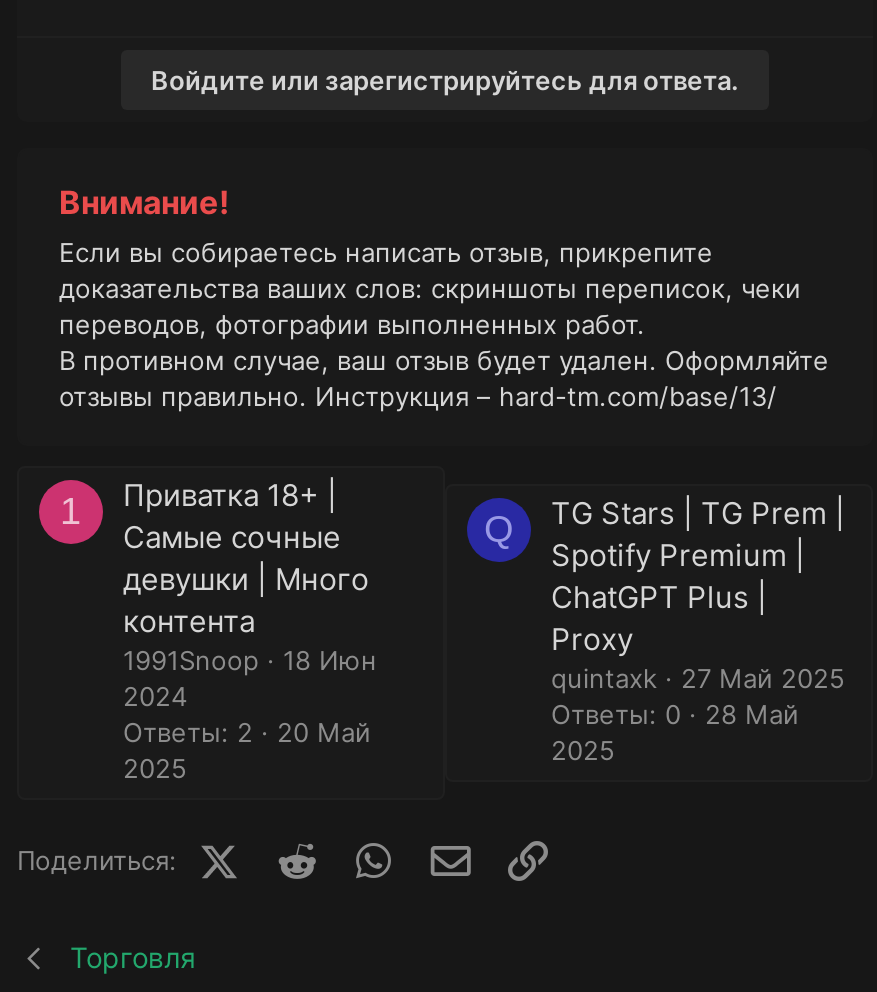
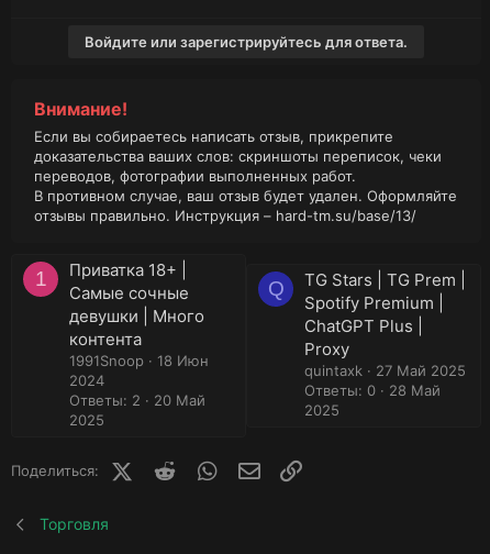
[59,379,777,411] отзывы правильно. Инструкция – hard-tm.com/base/13/ -> [34,206,416,224] отзывы правильно. Инструкция – hard-tm.su/base/13/

